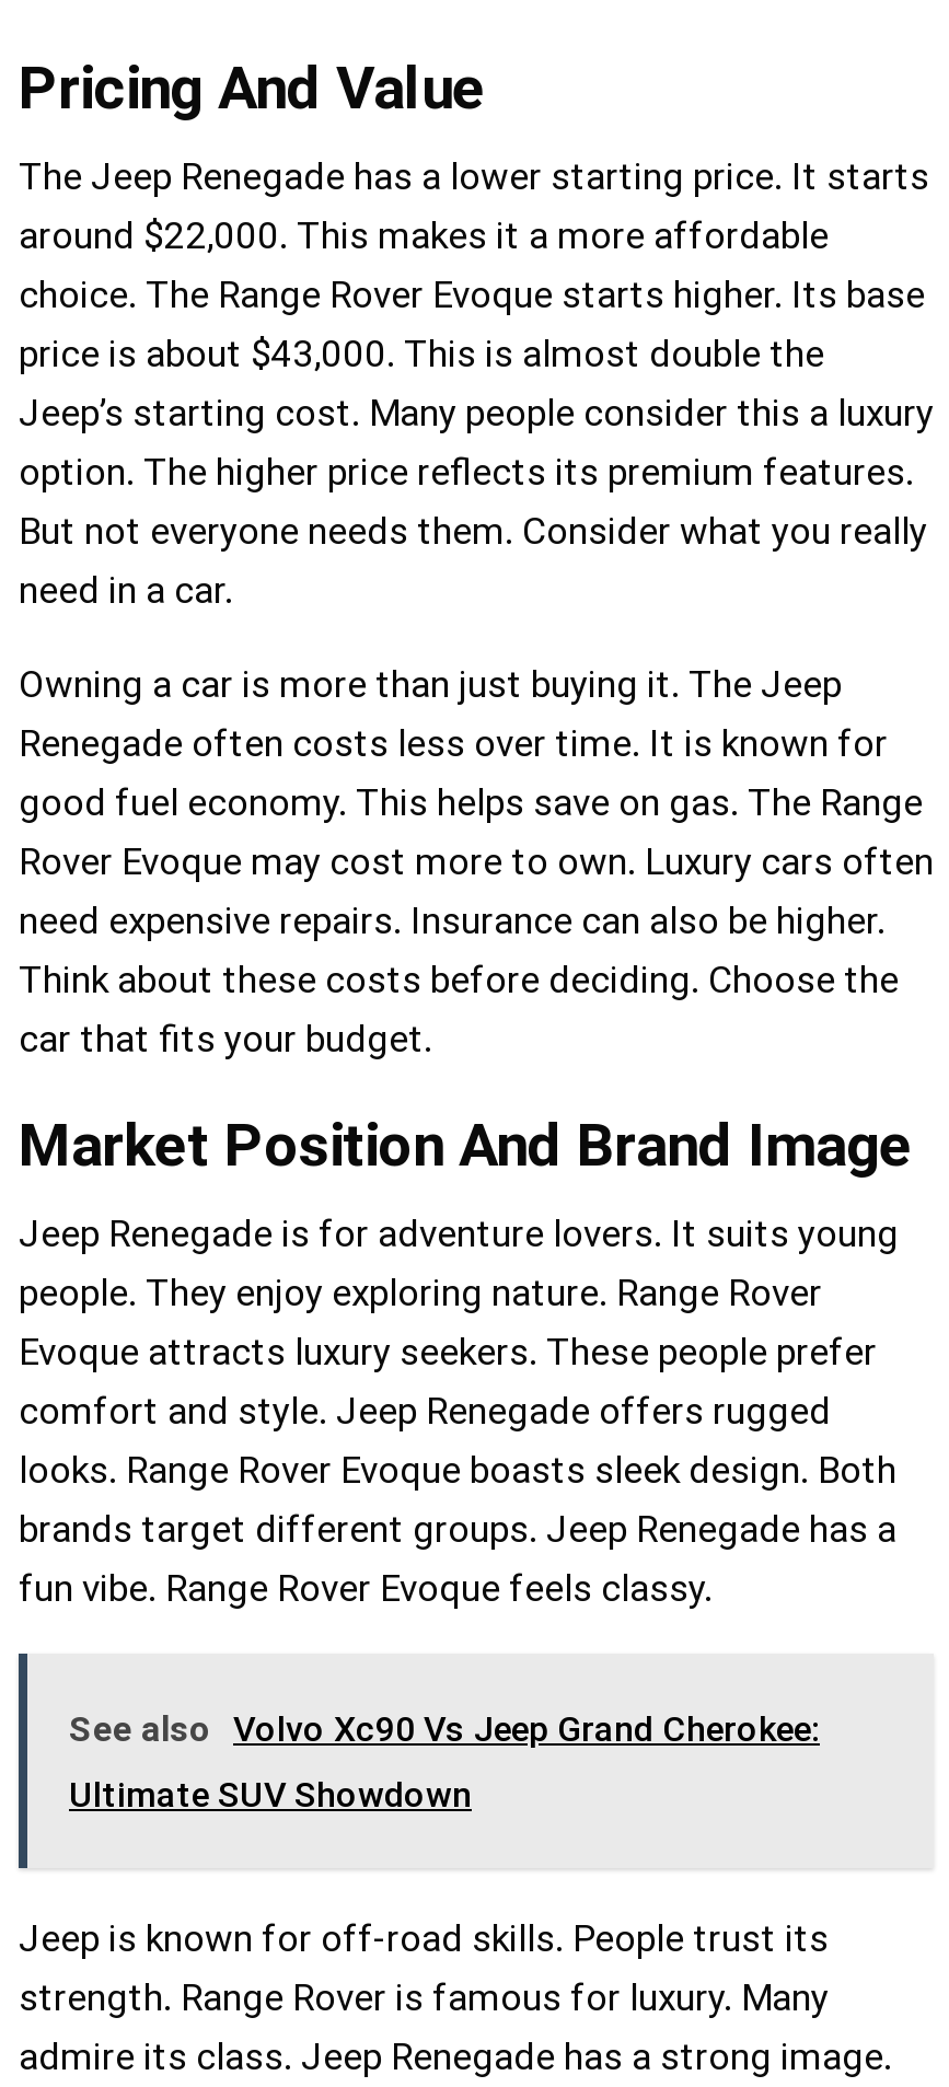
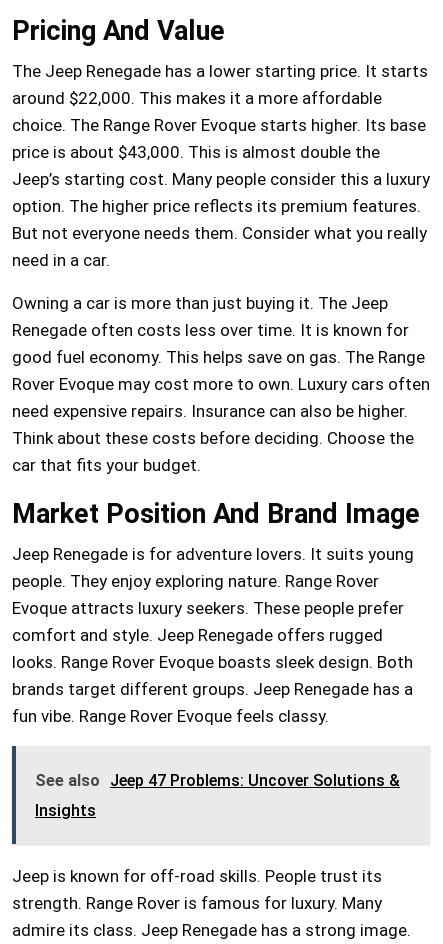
[69,1708,820,1749] See also Volvo Xc90 Vs Jeep Grand Cherokee: -> [35,771,400,790] See also Jeep 47 Problems: Uncover Solutions &
[69,1773,472,1815] Ultimate SUV Showdown -> [35,801,96,820] Insights

